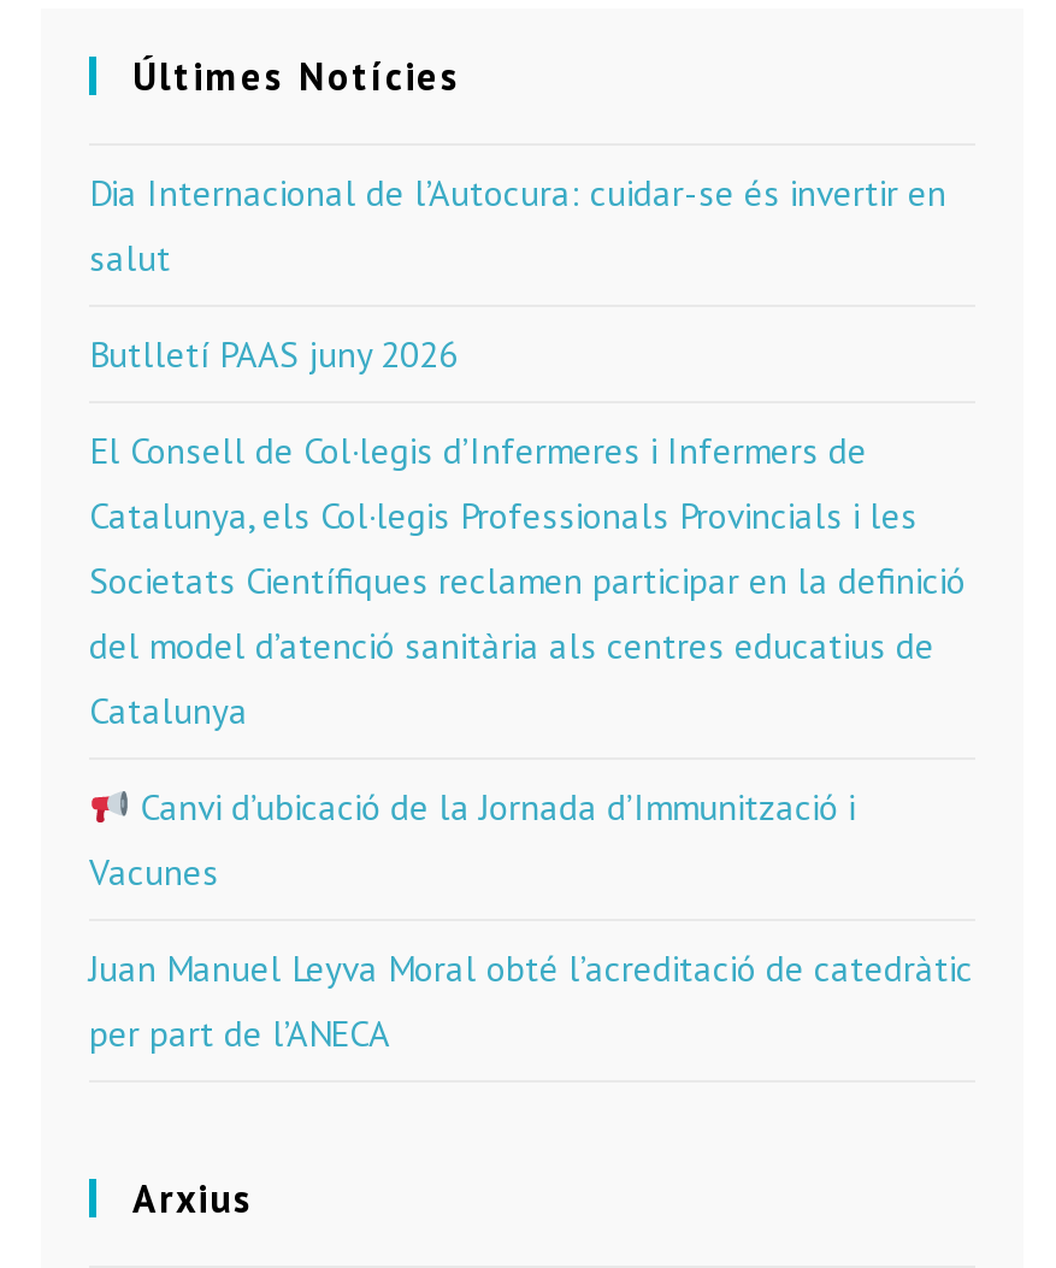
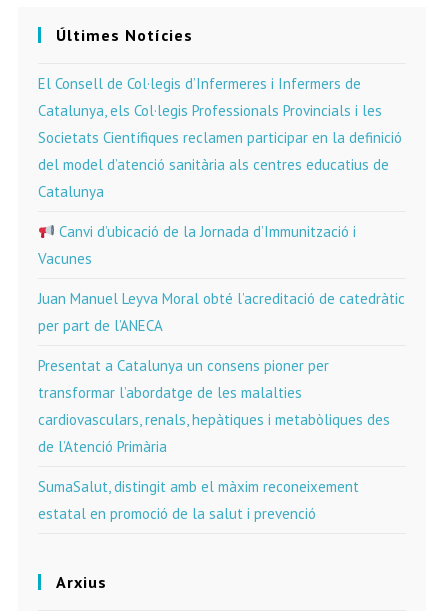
[89,170,946,377] Dia Internacional de l’Autocura: cuidar-se és invertir en | salut | Butlletí PAAS juny 2026 -> none
moved [89,428,973,1057] -> [38,74,405,335]: El Consell de Col·legis d’Infermeres i Infermers de | Catalunya, els Col·legis Professionals Provincials i les | Societats Científiques reclamen participar en la definició | ... | Juan Manuel Leyva Moral obté l’acreditació de catedràtic | per part de l’ANECA
none -> [38,356,390,523] Presentat a Catalunya un consens pioner per | transformar l’abordatge de les malalties | cardiovasculars, renals, hepàtiques i metabòliques des | de l’Atenció Primària | SumaSalut, distingit amb el màxim reconeixement | estatal en promoció de la salut i prevenció

